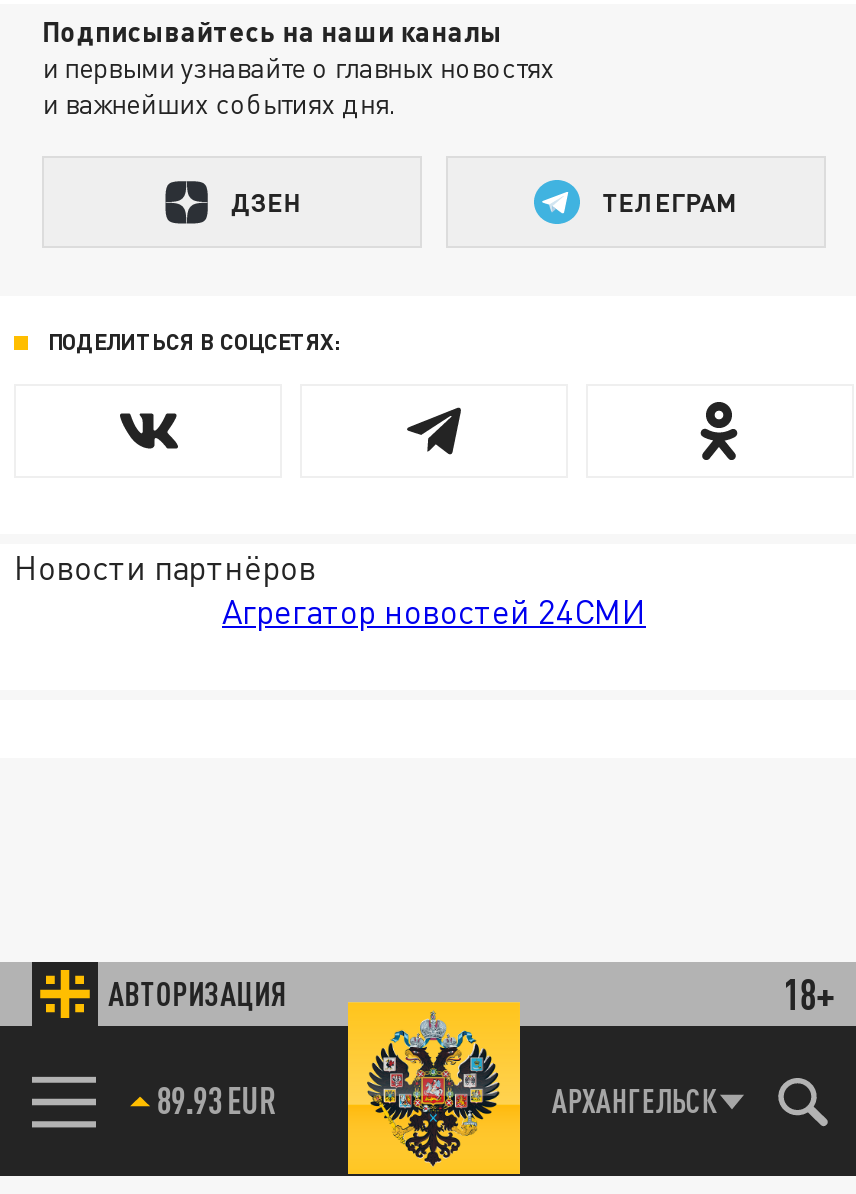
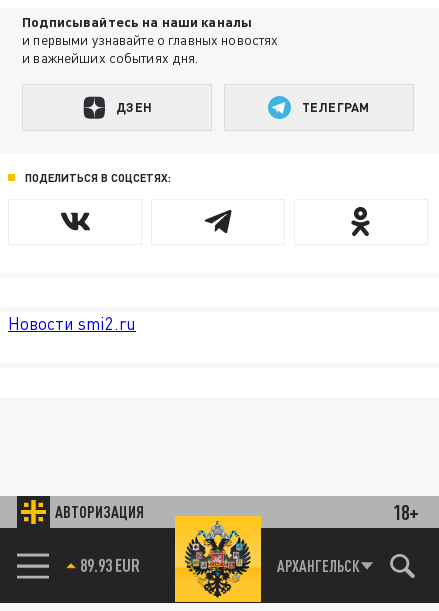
[14,546,646,632] Новости партнёров | Агрегатор новостей 24СМИ -> [8,313,136,334] Новости smi2.ru

